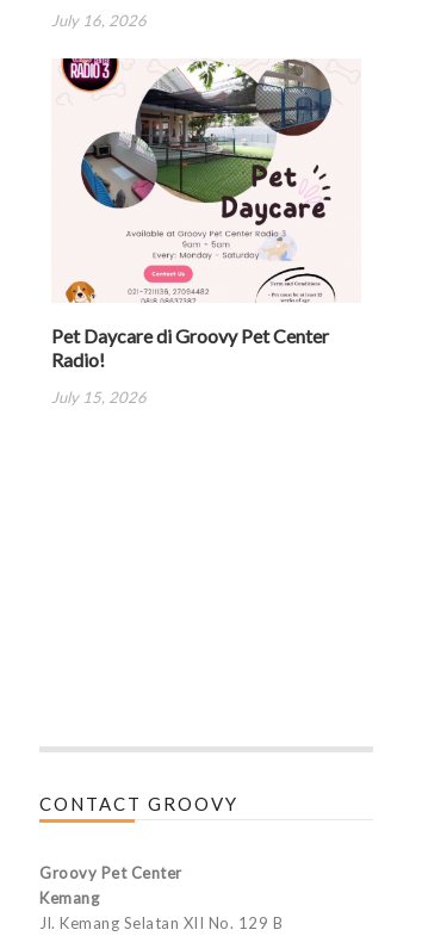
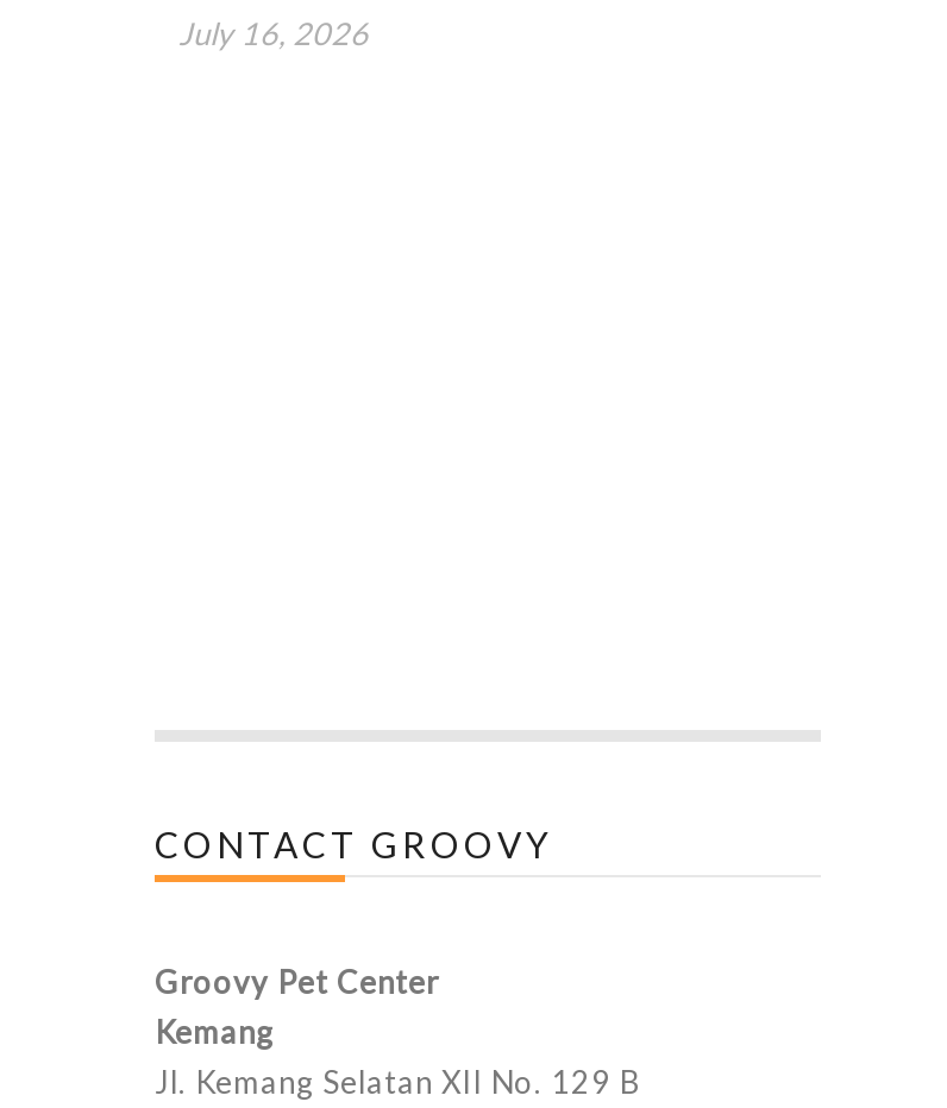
[51,57,337,406] [image] | Pet Daycare di Groovy Pet Center | Radio! | July 15, 2026 -> none

